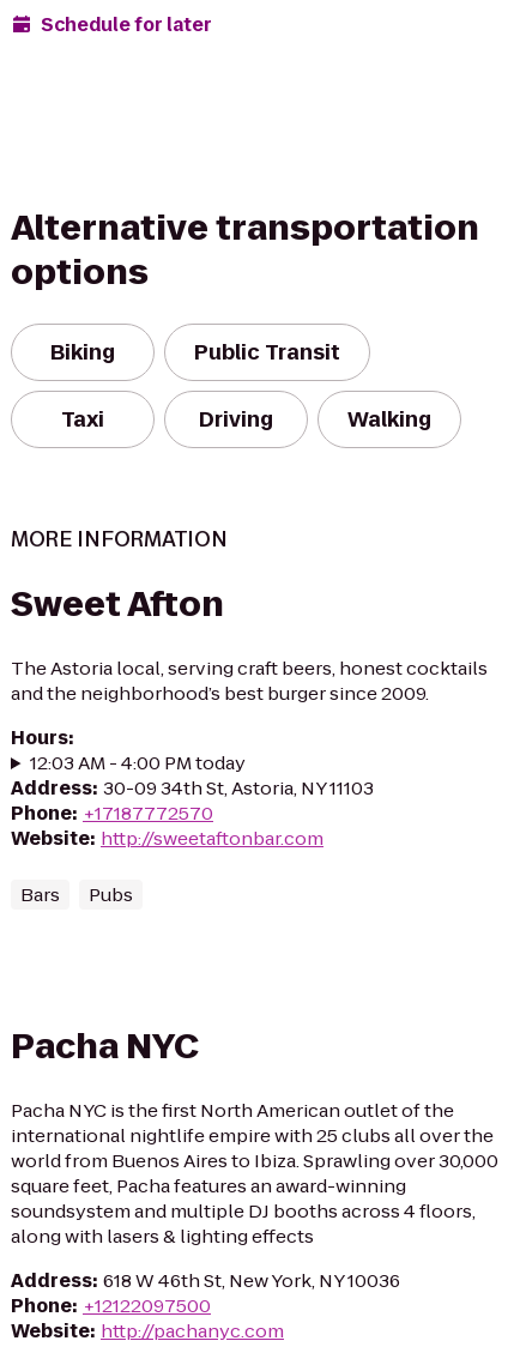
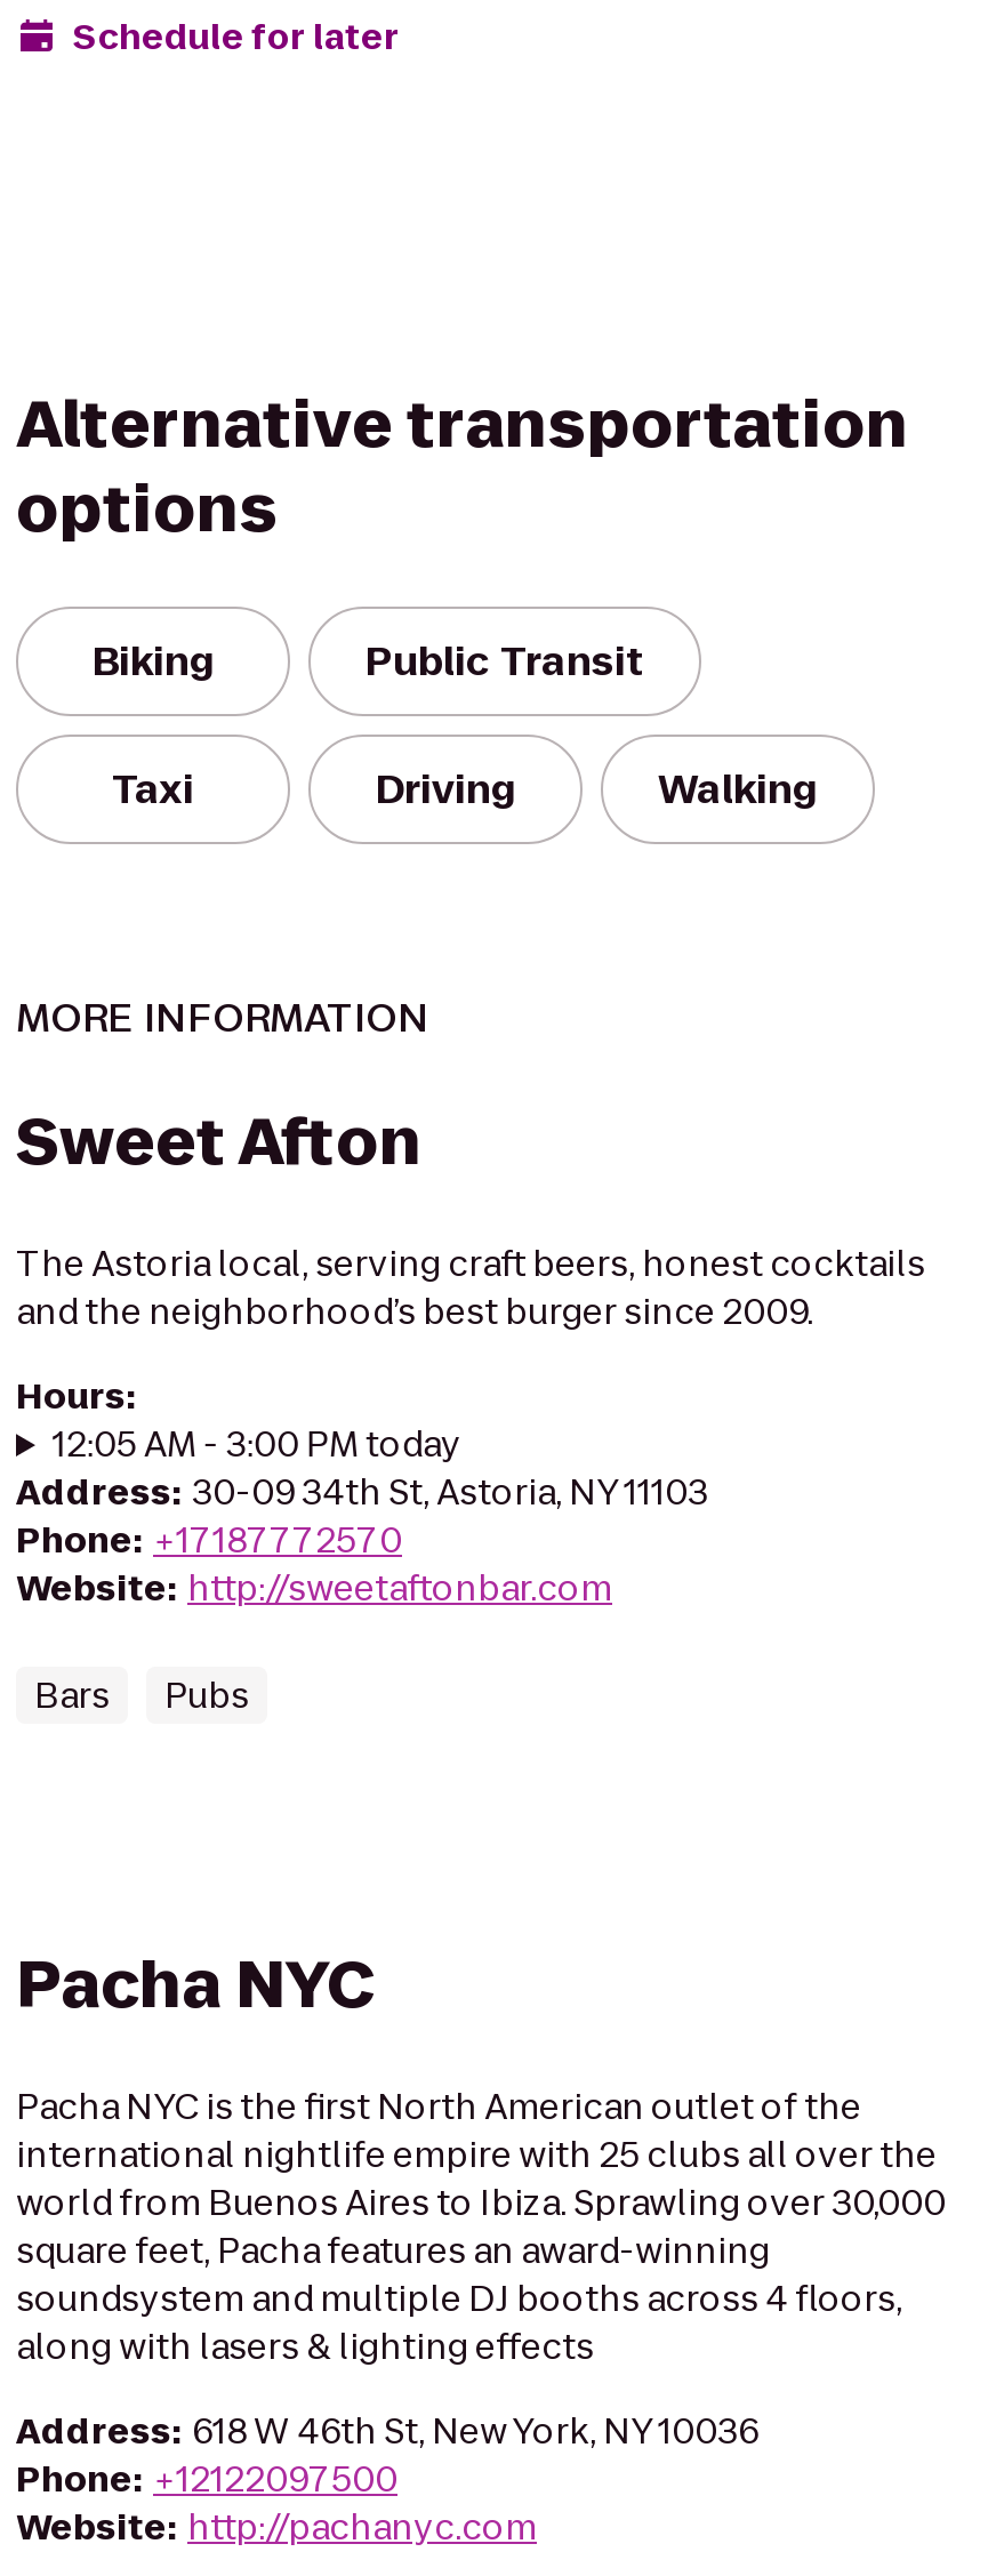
[30,750,245,775] 12:03 AM - 4:00 PM today -> [52,1420,461,1468] 12:05 AM - 3:00 PM today

